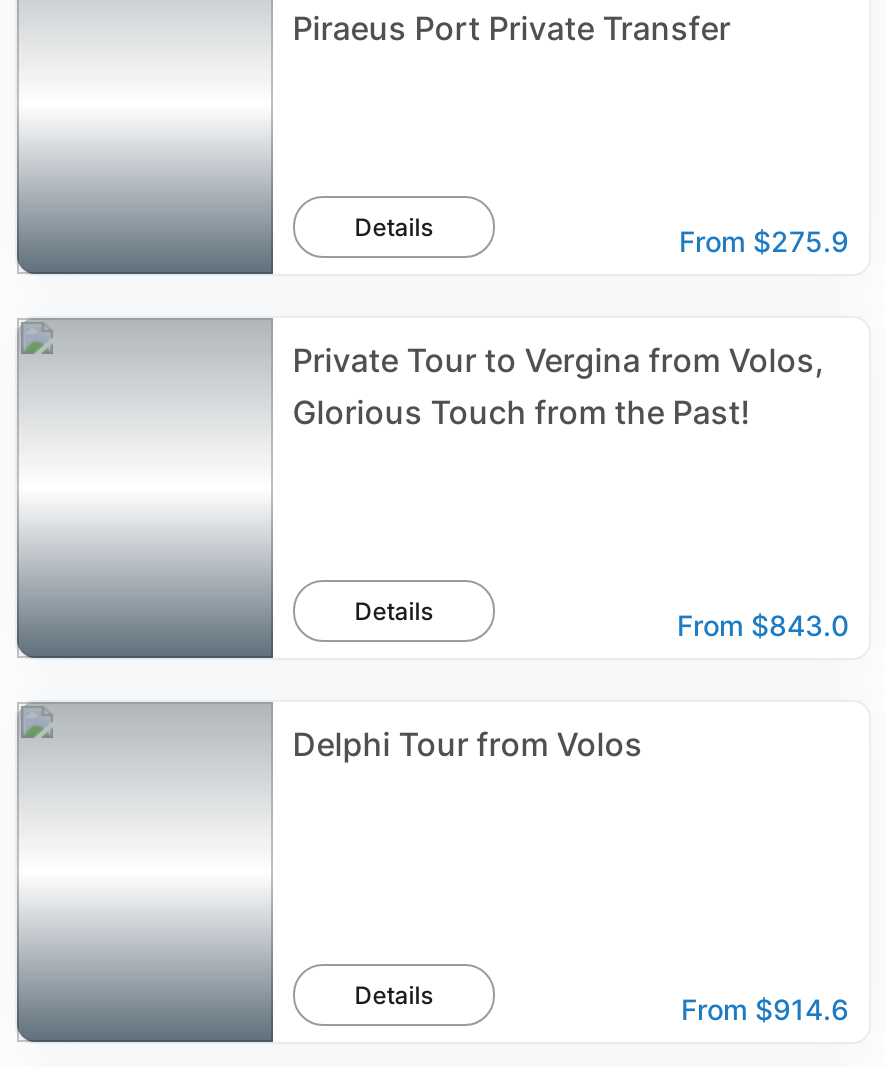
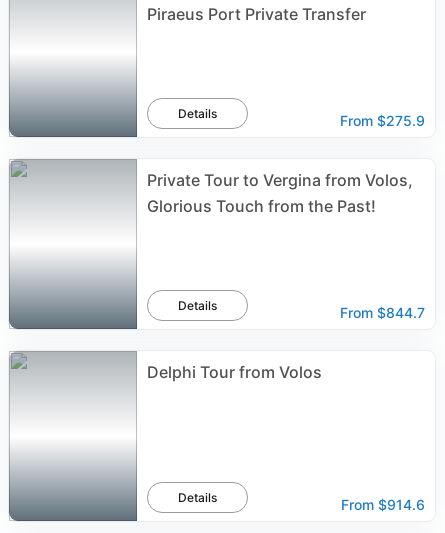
[677,608,849,642] From $843.0 -> [340,304,425,321] From $844.7

